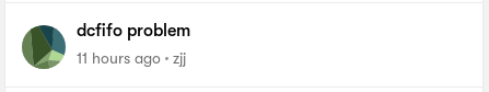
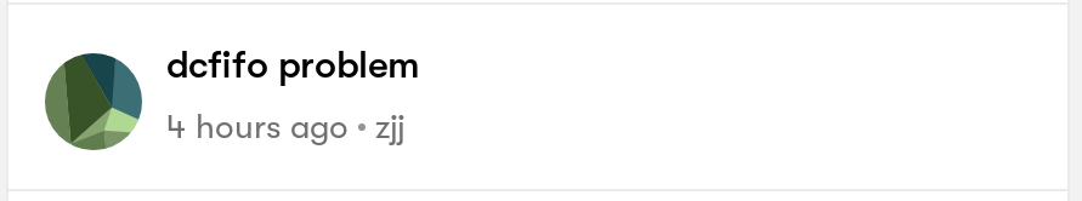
[77,49,161,67] 11 hours ago -> [166,107,349,145] 4 hours ago

